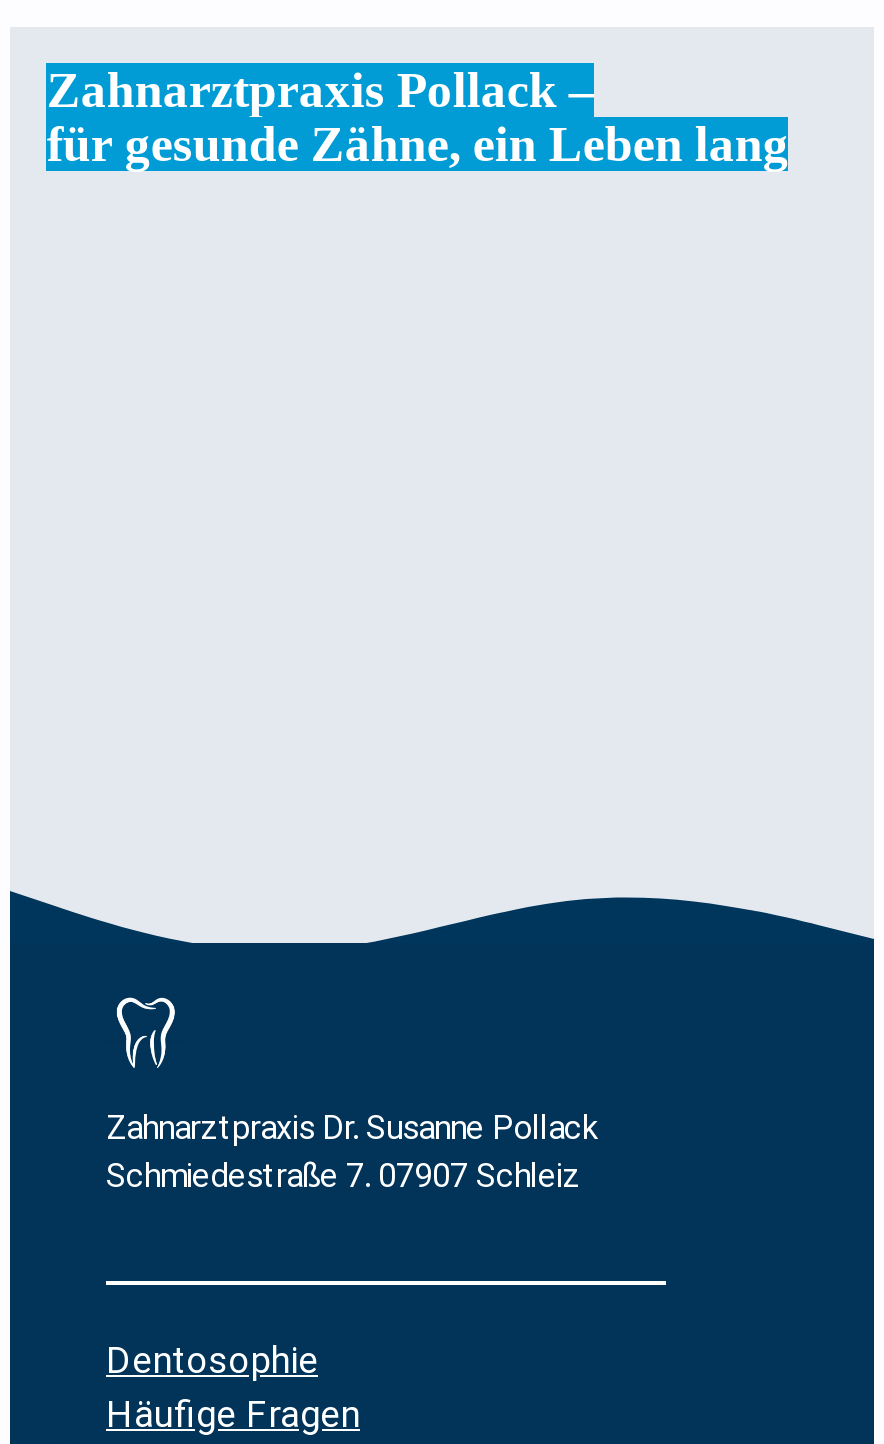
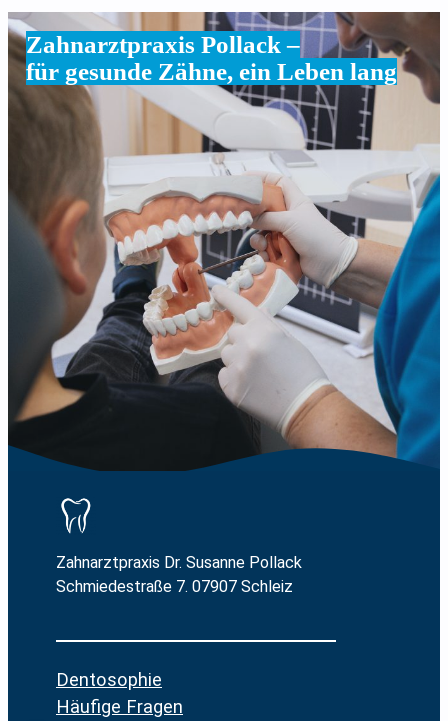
[10,26,874,946] [image] -> [7,11,441,471] [image]

